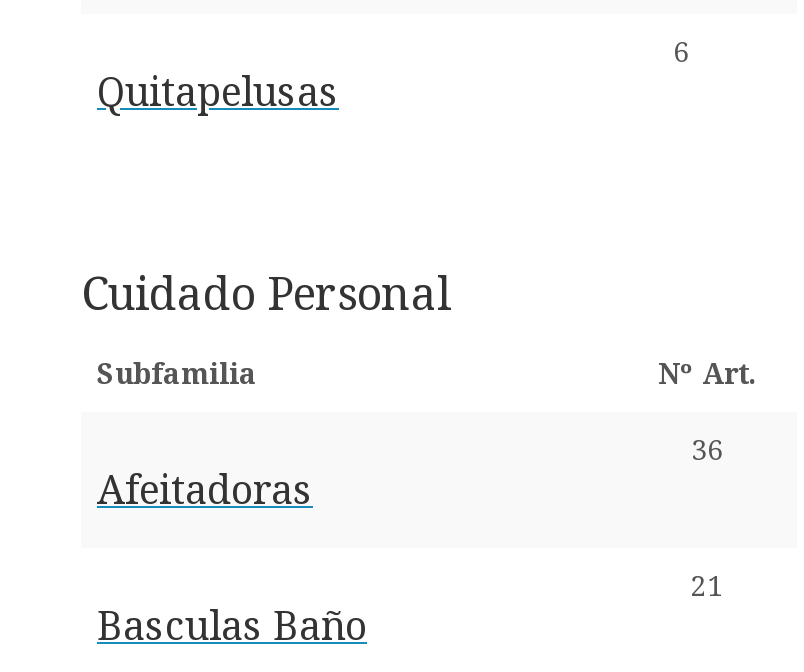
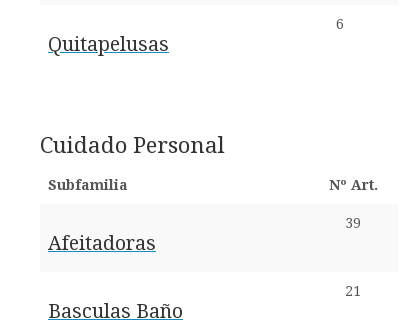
[691,434,723,466] 36 -> [345,215,361,231] 39

